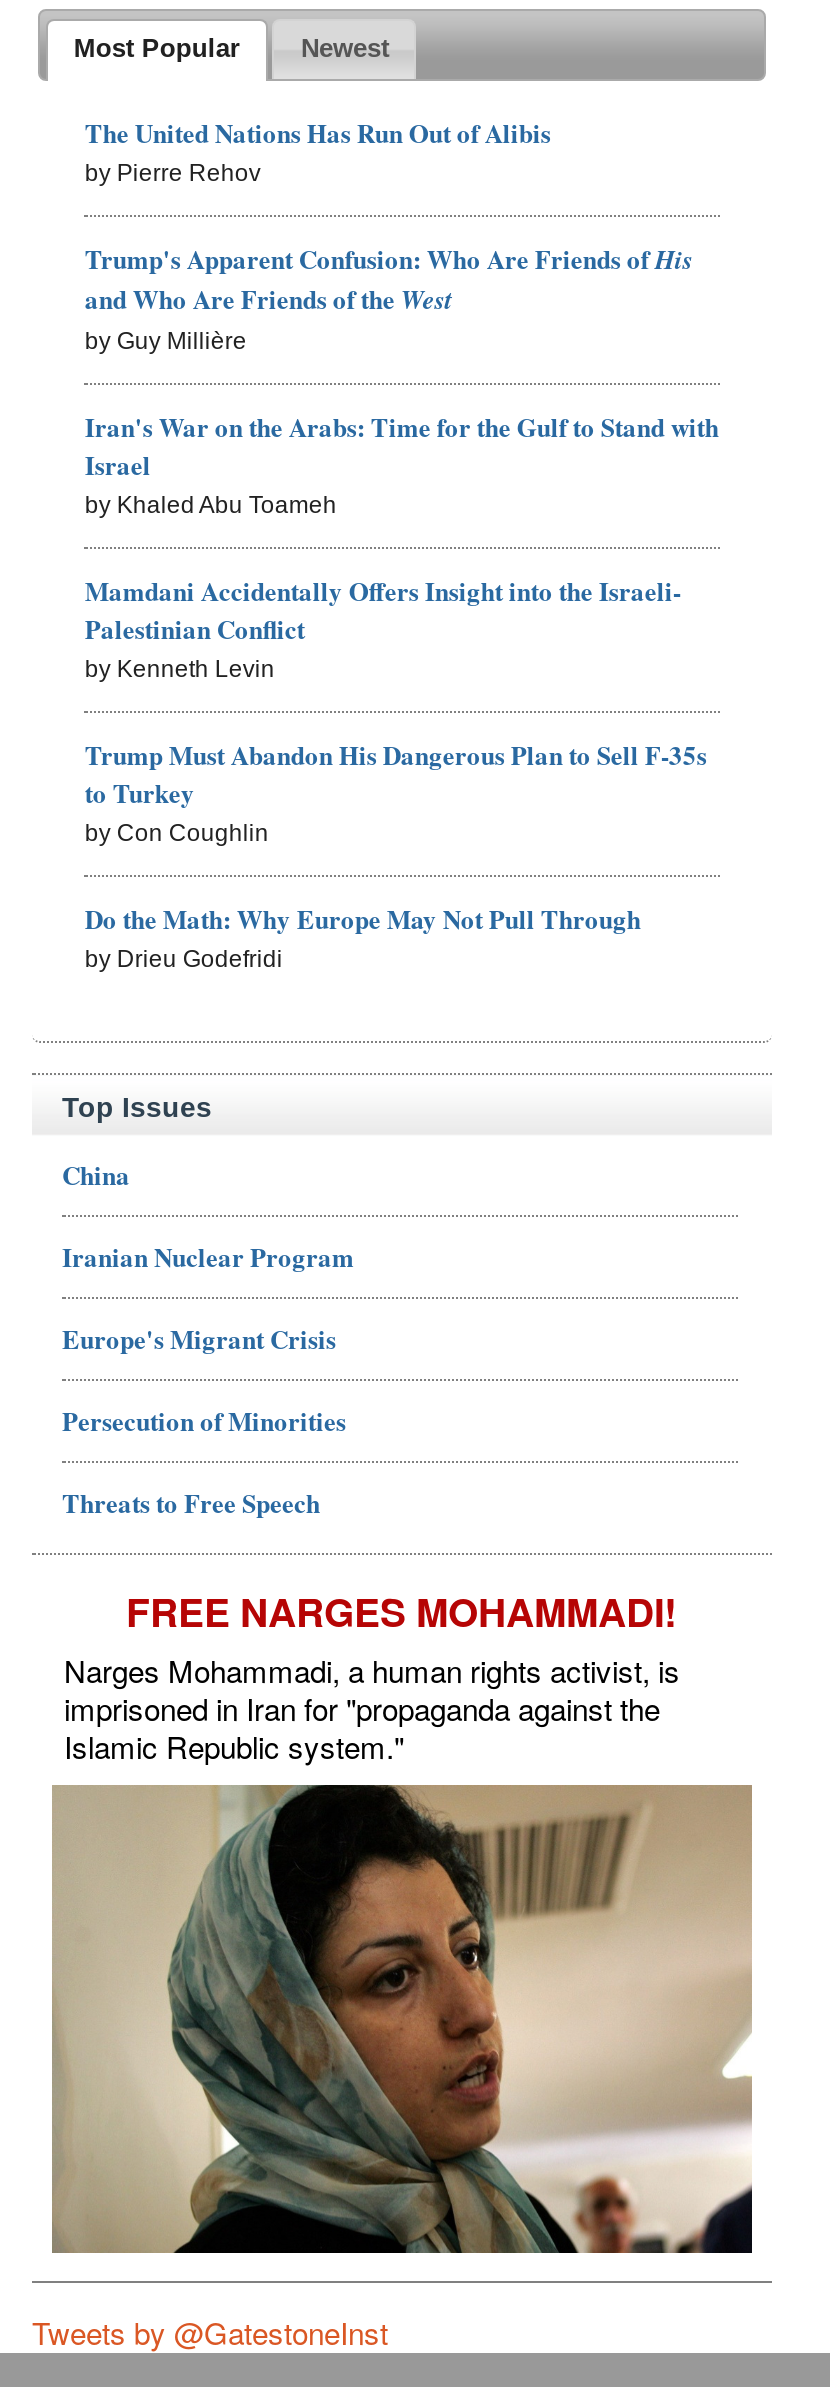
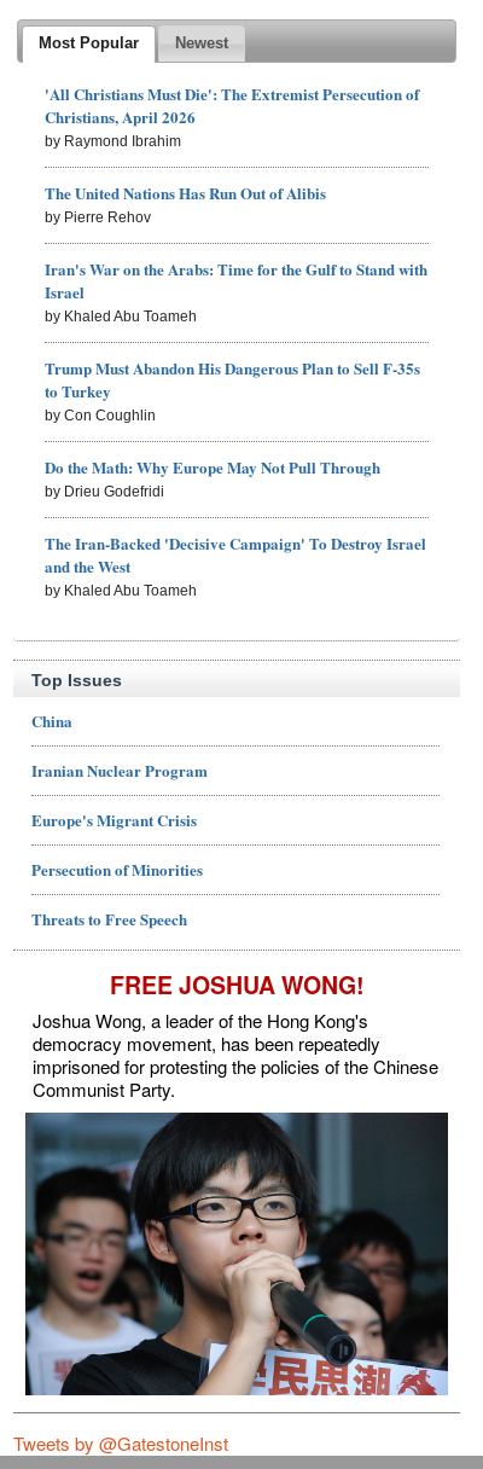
none -> [45,82,419,150] 'All Christians Must Die': The Extremist Persecution of | Christians, April 2026 | by Raymond Ibrahim
moved [85,113,551,187] -> [45,181,327,226]: The United Nations Has Run Out of Alibis | by Pierre Rehov
[85,239,693,355] Trump's Apparent Confusion: Who Are Friends ofHis | and Who Are Friends of the West | by Guy Millière -> none
[85,571,681,683] Mamdani Accidentally Offers Insight into the Israeli- | Palestinian Conflict | by Kenneth Levin -> none
moved [85,735,707,973] -> [45,357,421,500]: Trump Must Abandon His Dangerous Plan to Sell F-35s | to Turkey | by Con Coughlin | Do the Math: Why Europe May Not Pull Through | by Drieu Godefridi
none -> [45,532,427,599] The Iran-Backed 'Decisive Campaign' To Destroy Israel | and the West | by Khaled Abu Toameh
[64,1583,680,1767] FREE NARGES MOHAMMADI! | Narges Mohammadi, a human rights activist, is | imprisoned in Iran for "propaganda against the | Islamic Republic system." -> [33,968,438,1102] FREE JOSHUA WONG! | Joshua Wong, a leader of the Hong Kong's | democracy movement, has been repeatedly | imprisoned for protesting the policies of the Chinese | Communist Party.
[52,1783,752,2257] [image] -> [24,1111,449,1397] [image]

